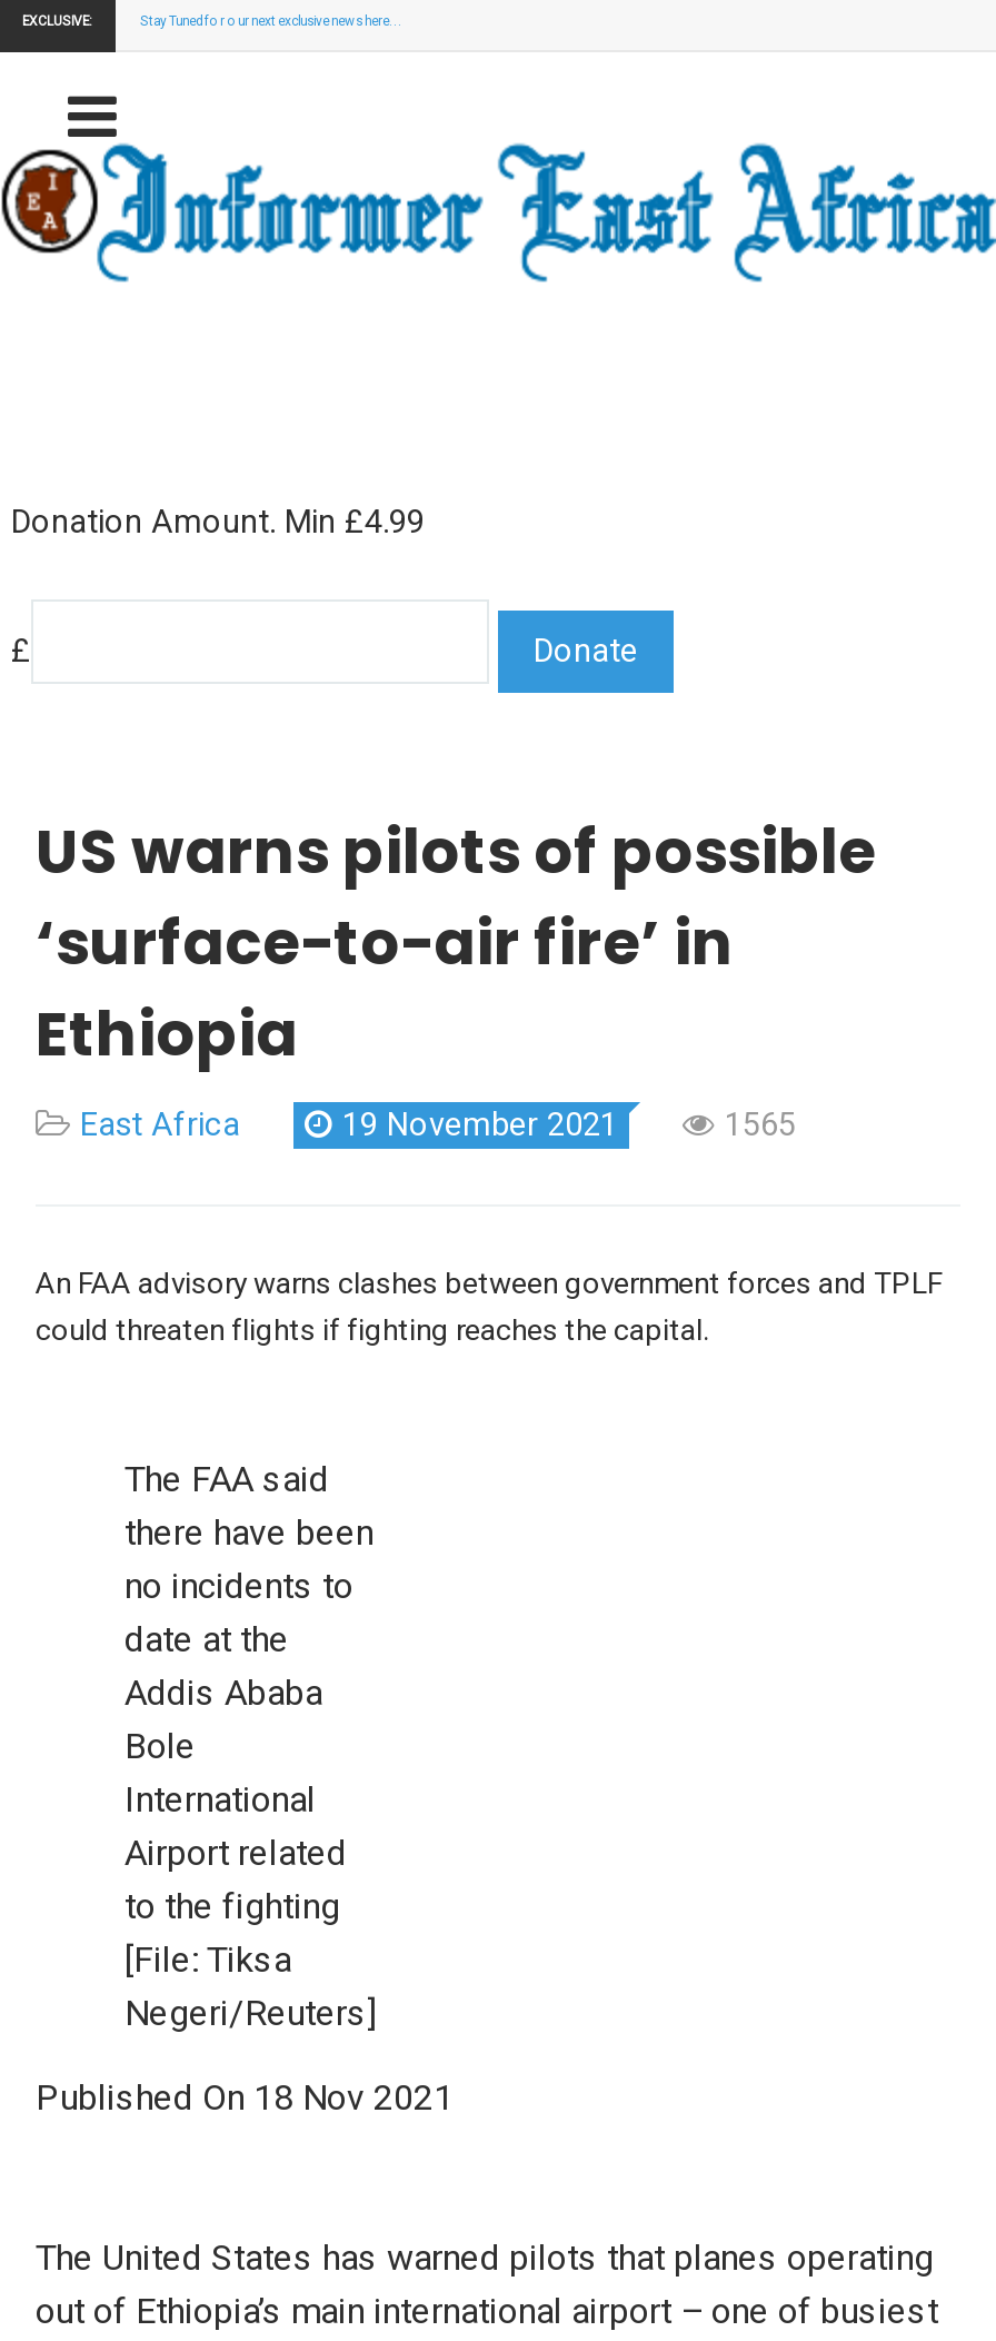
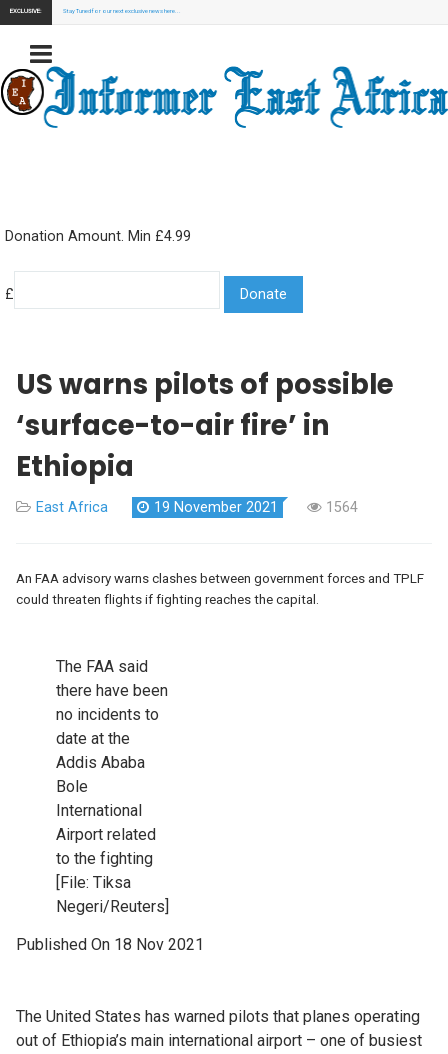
[725,1106,796,1144] 1565 -> [326,499,358,516] 1564

